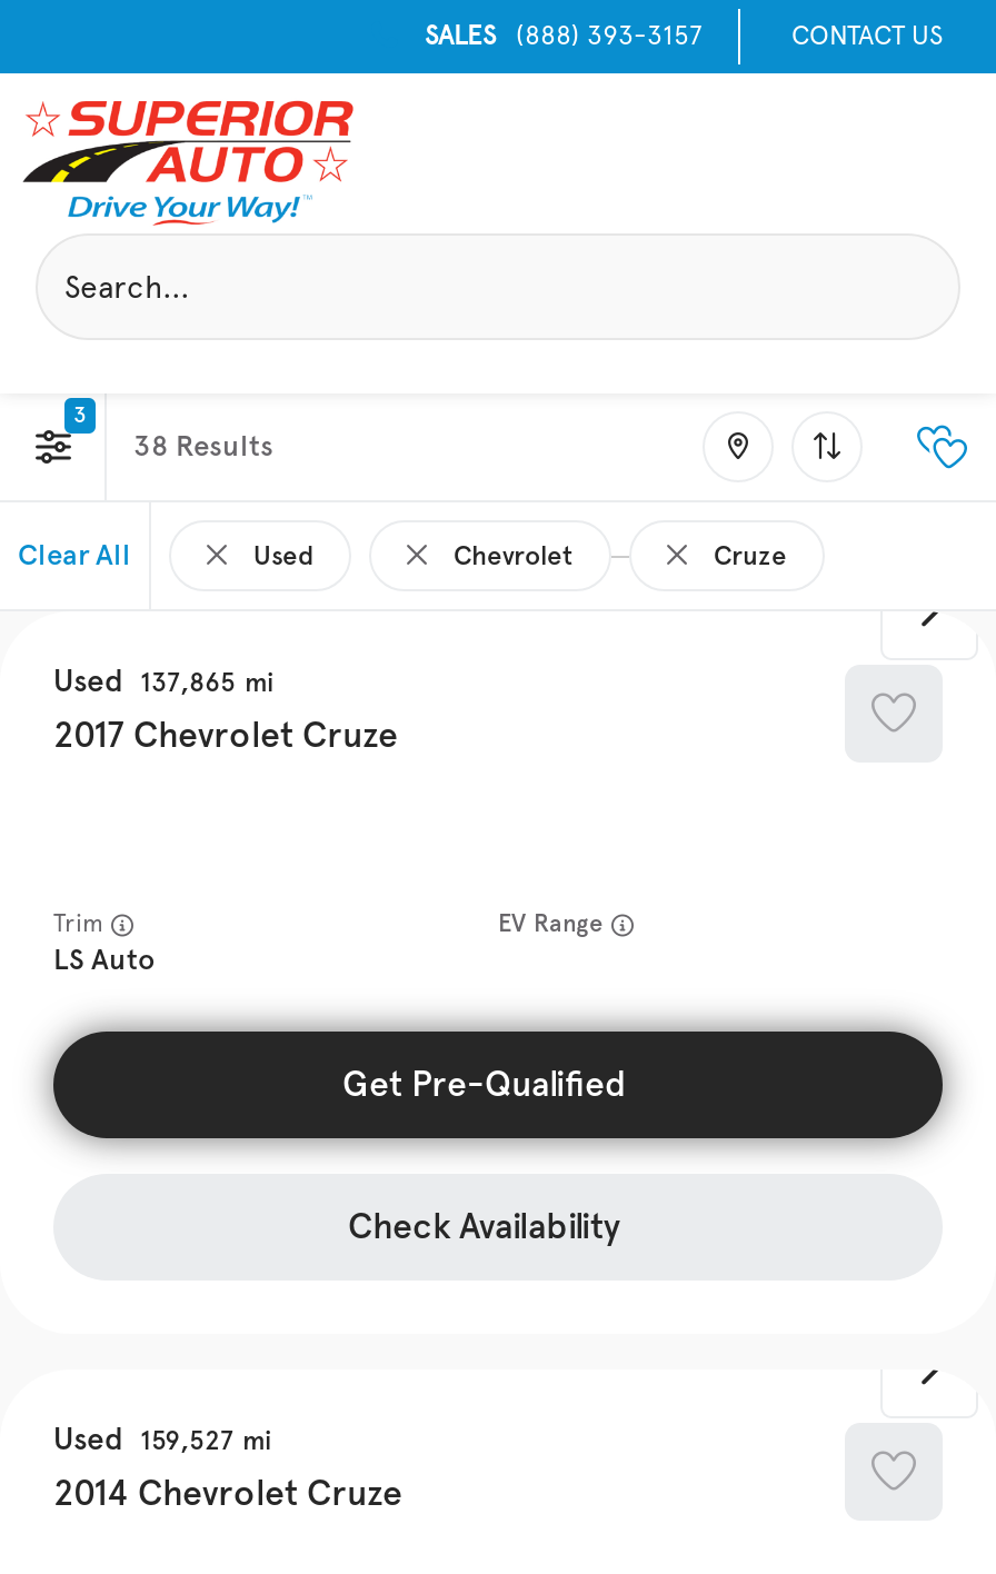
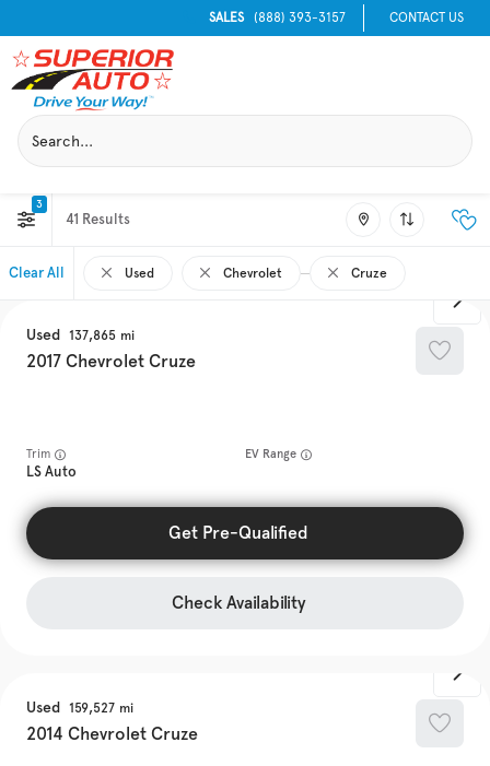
[133,429,169,462] 38 -> [66,211,79,227] 41

